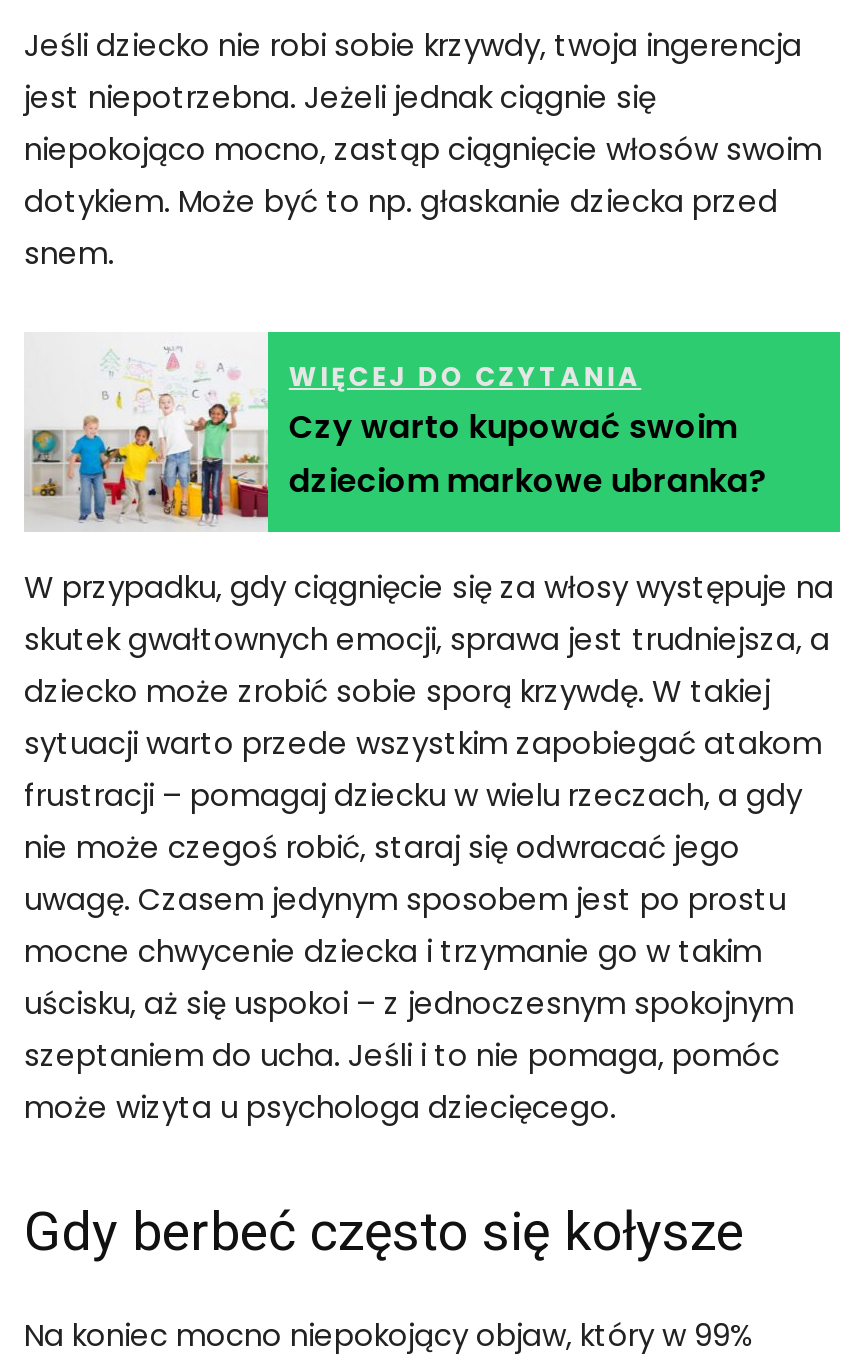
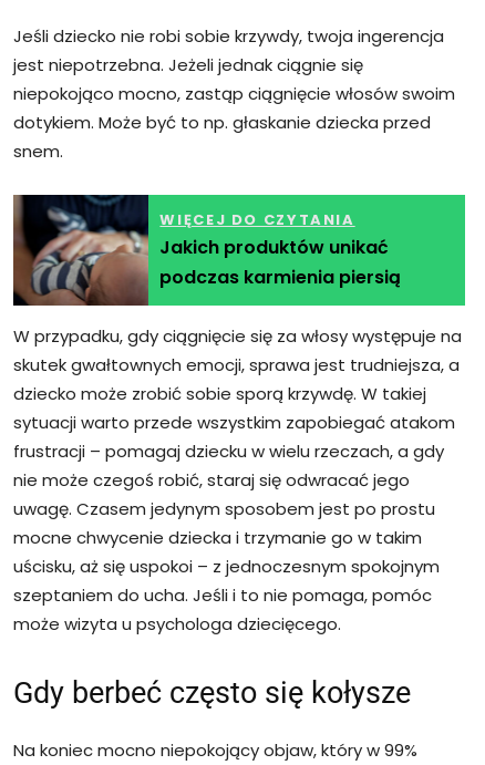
[24,332,767,532] [image] | Czy warto kupować swoim | dzieciom markowe ubranka? -> [12,194,401,307] [image] | Jakich produktów unikać | podczas karmienia piersią

